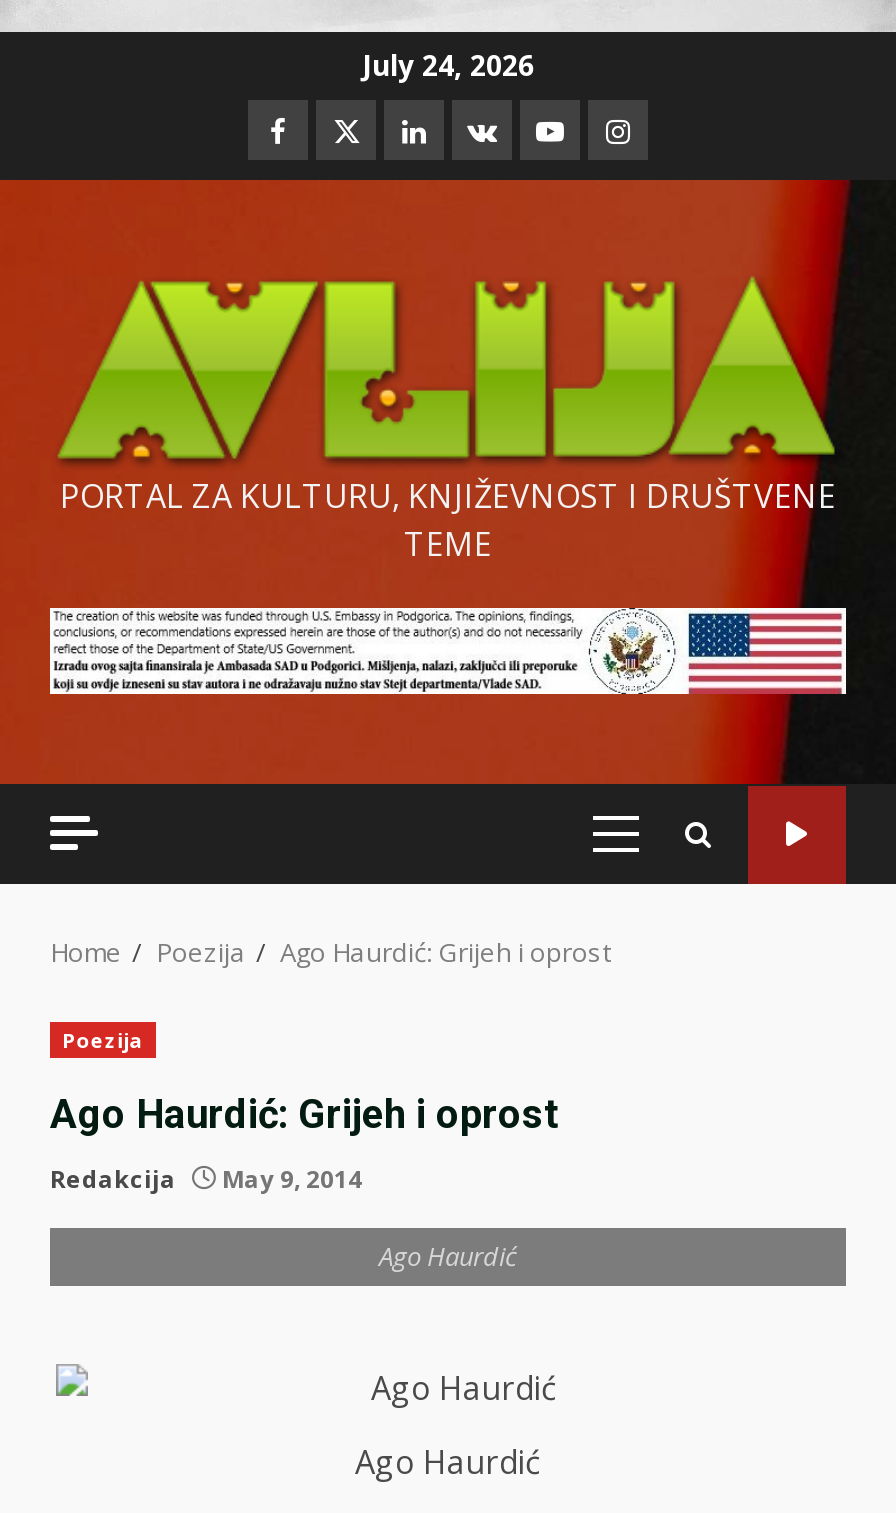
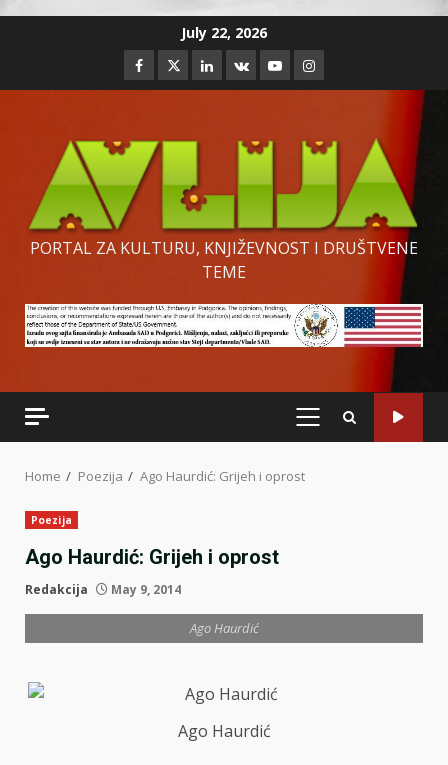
[362,46,534,84] July 24, 2026 -> [181,23,267,42] July 22, 2026

